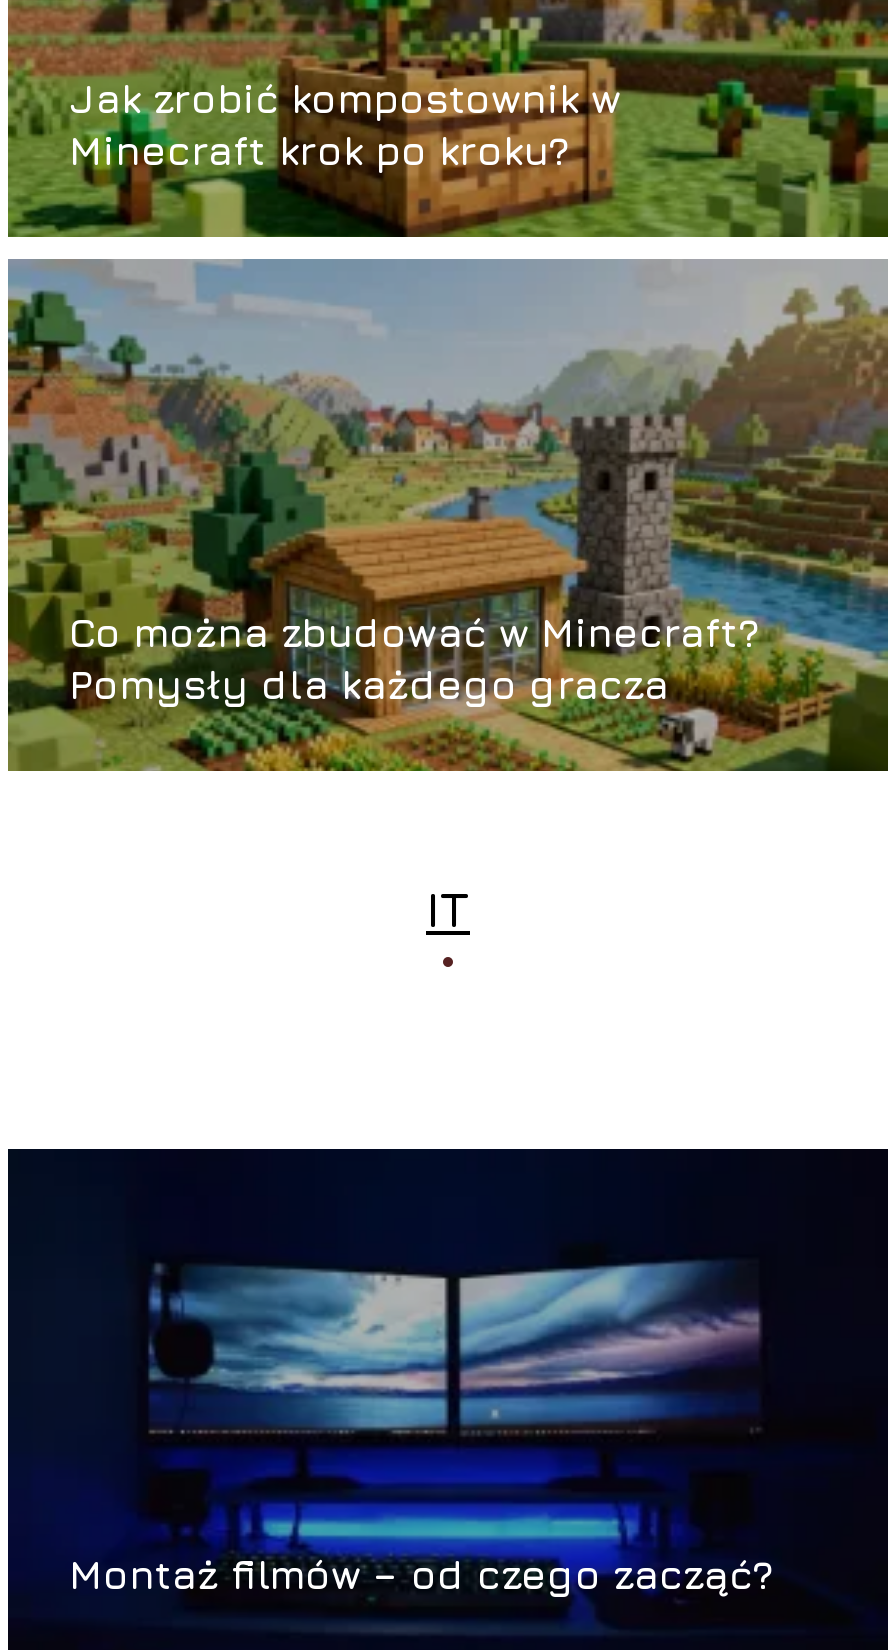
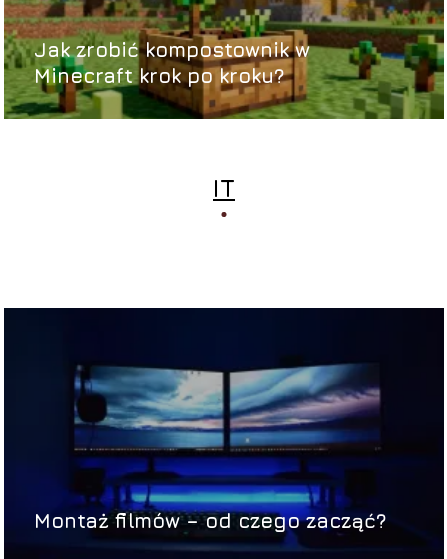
[6,258,890,774] [image] | Co można zbudować w Minecraft? | Pomysły dla każdego gracza -> none

